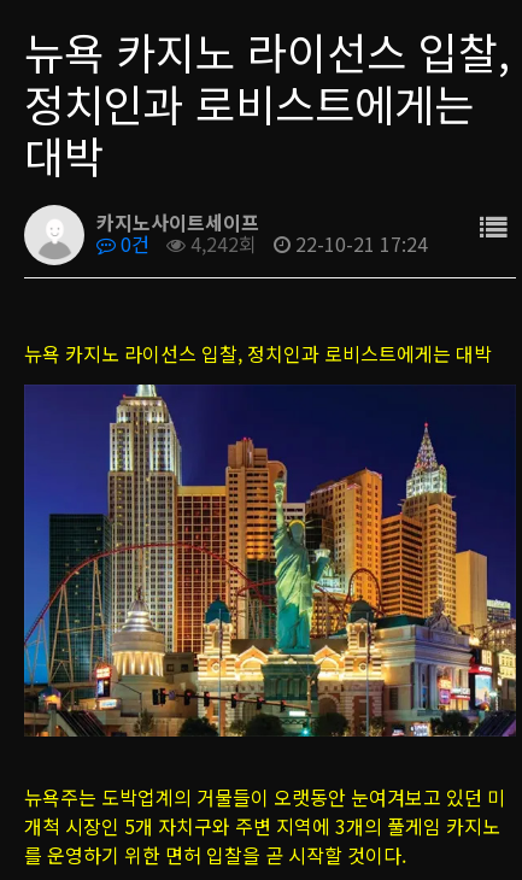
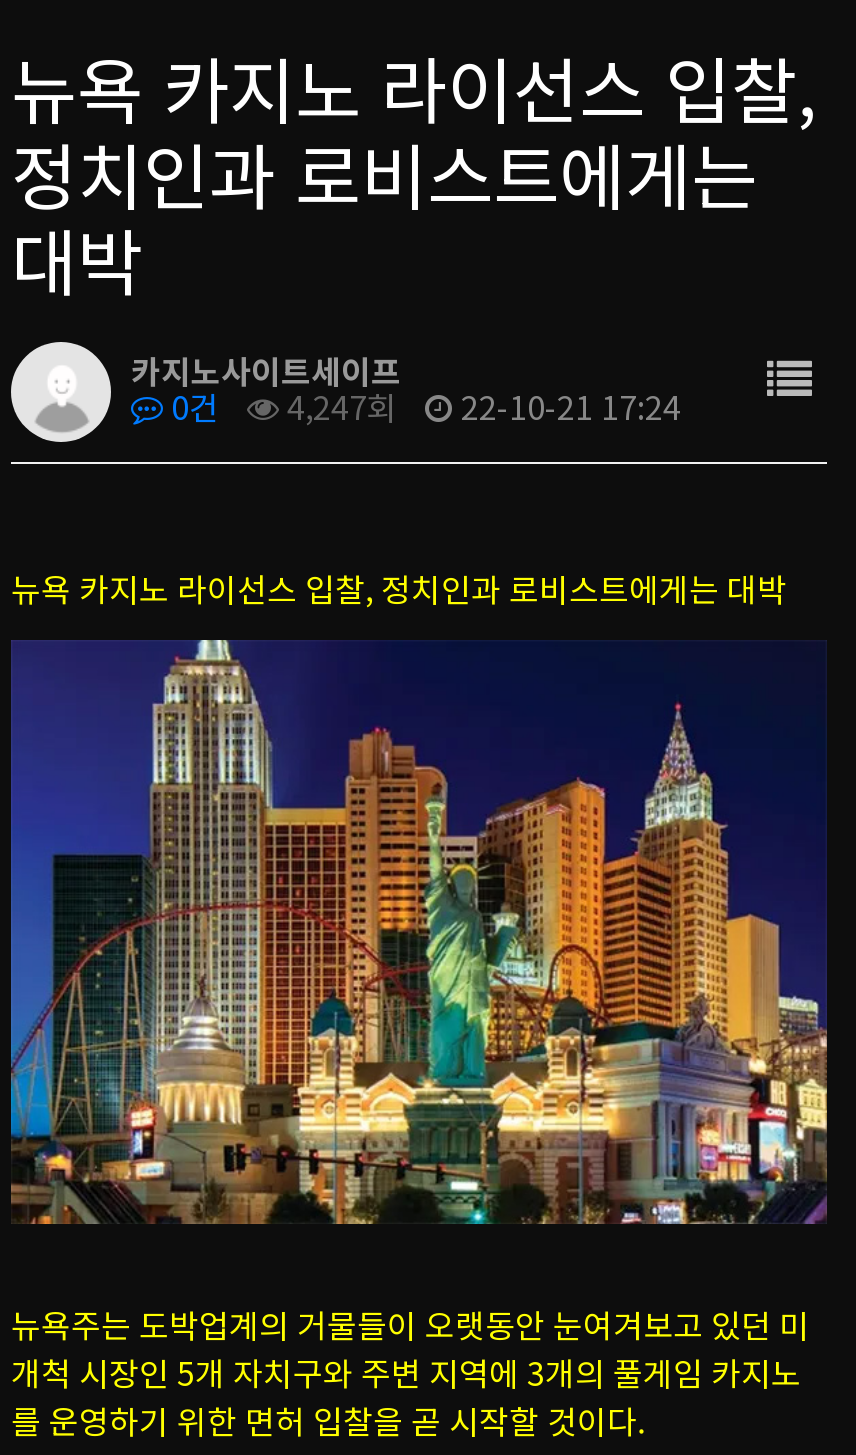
[116,229,428,258] 0건 4,242회 22-10-21 17:24 -> [163,381,681,429] 0건 4,247회 22-10-21 17:24

